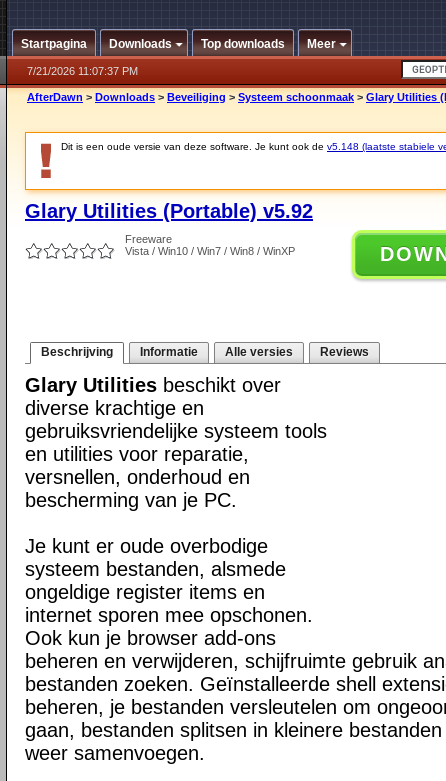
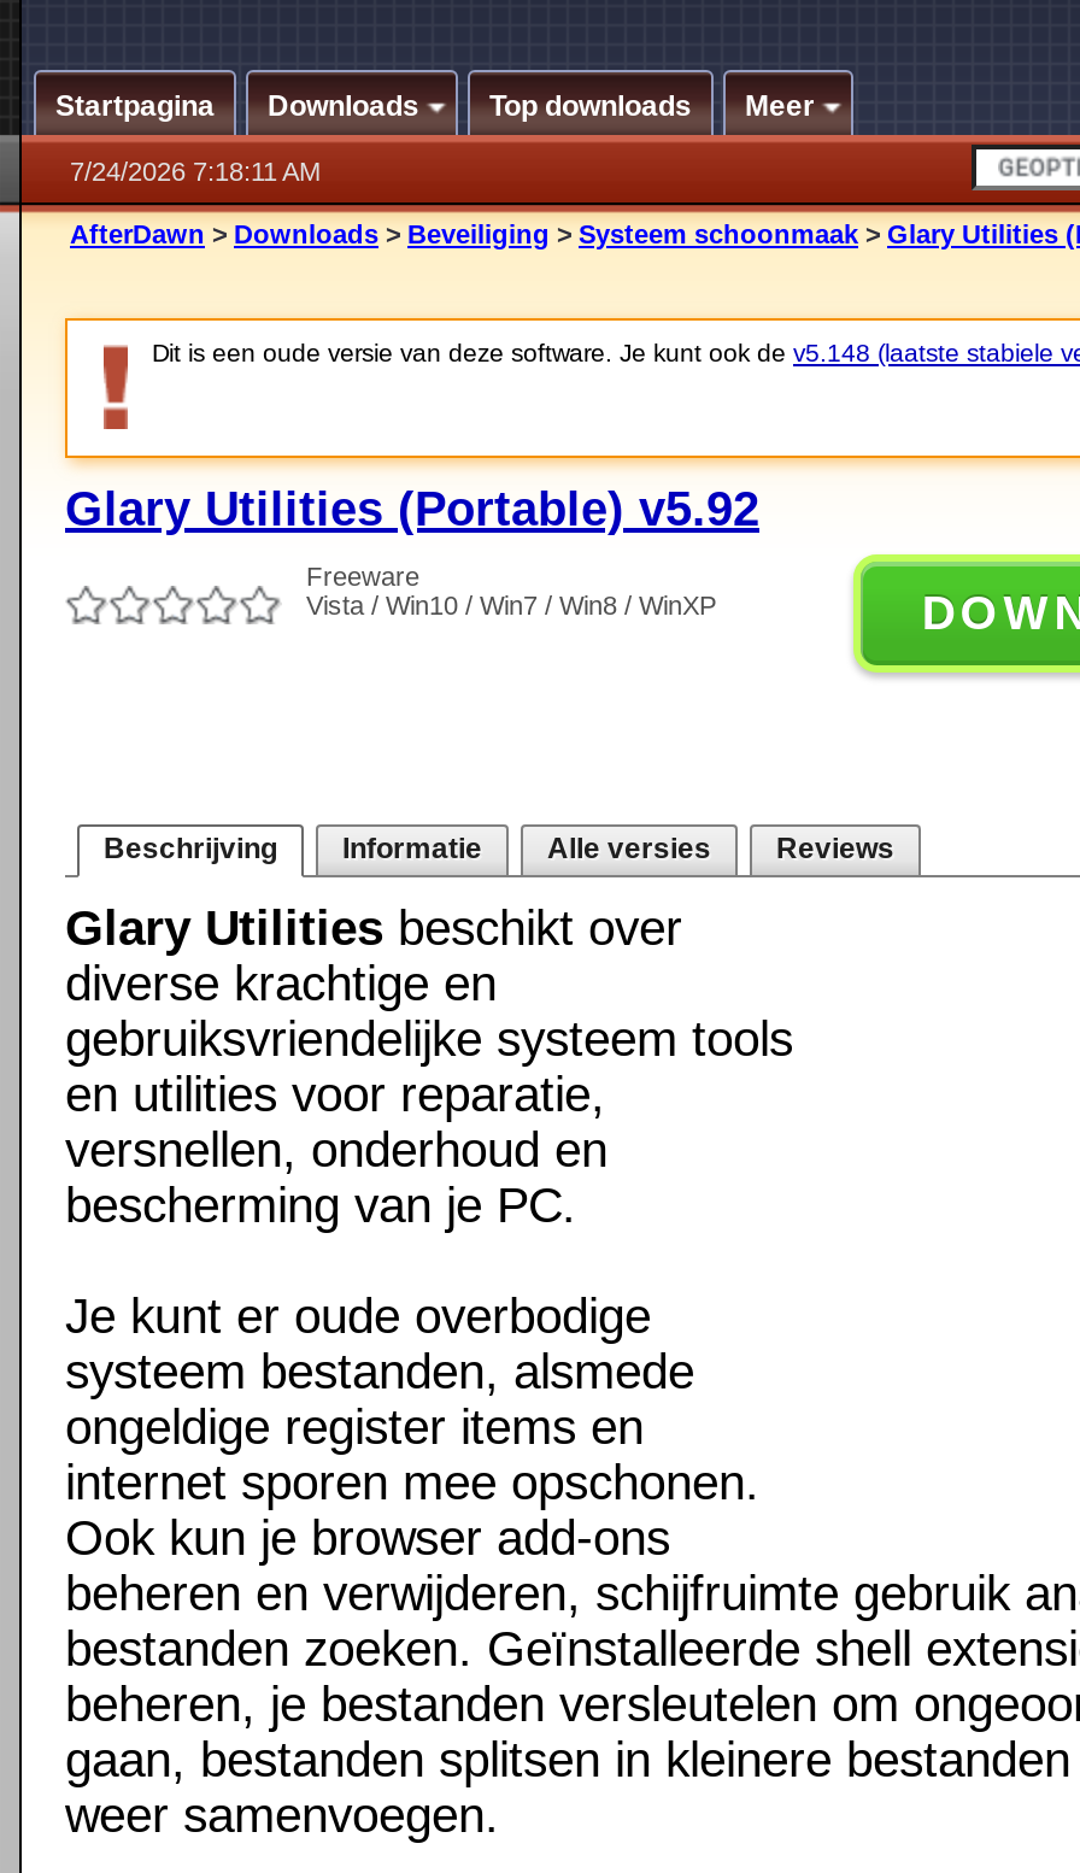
[27,65,138,77] 7/21/2026 11:07:37 PM -> [70,157,321,186] 7/24/2026 7:18:11 AM

